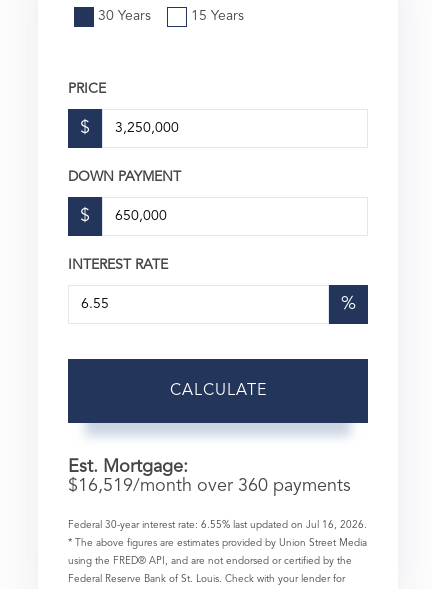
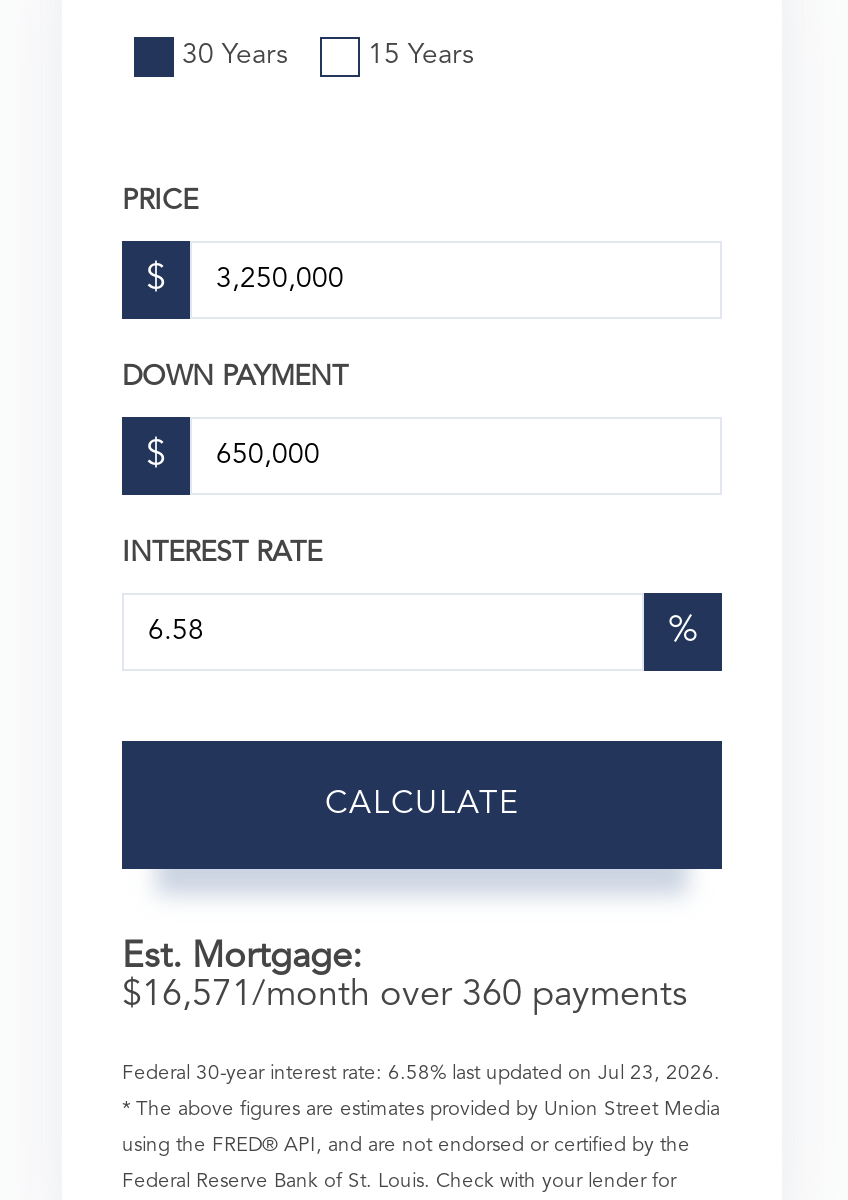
[68,477,351,495] $16,519 /month over 360 payments -> [122,977,688,1013] $16,571 /month over 360 payments
[68,520,367,530] Federal 30-year interest rate: 6.55% last updated on Jul 16, 2026. -> [122,1063,720,1083] Federal 30-year interest rate: 6.58% last updated on Jul 23, 2026.

